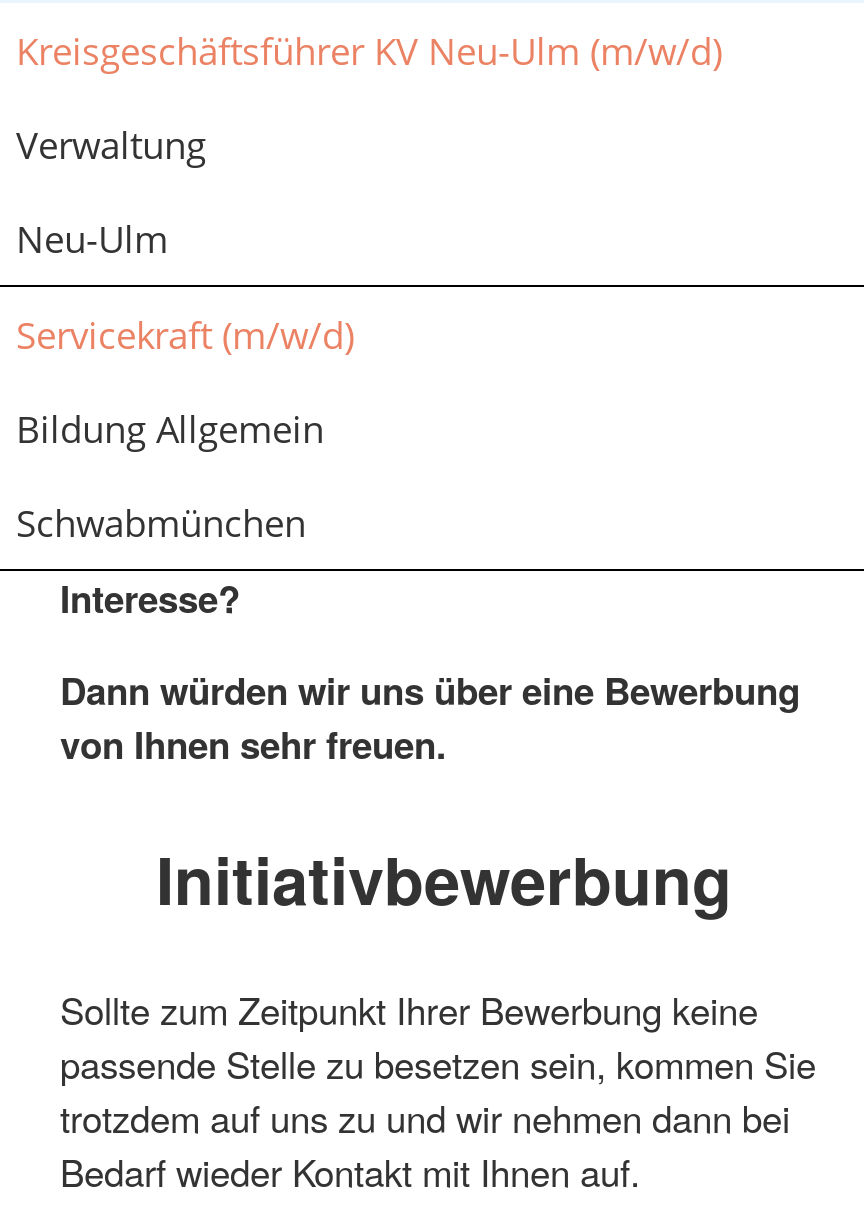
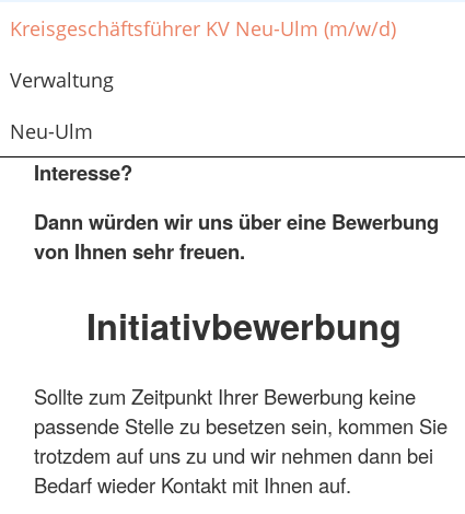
[16,310,354,548] Servicekraft (m/w/d) | Bildung Allgemein | Schwabmünchen -> none

